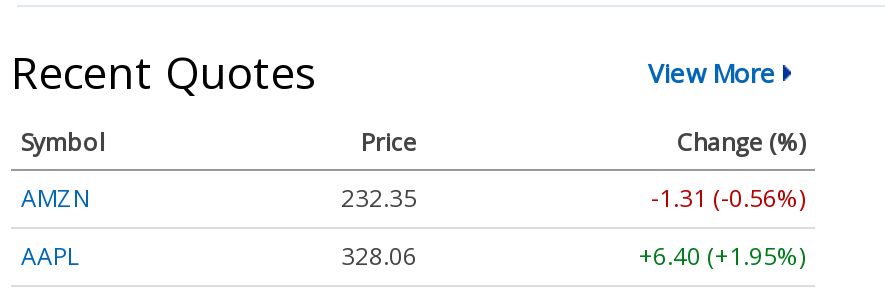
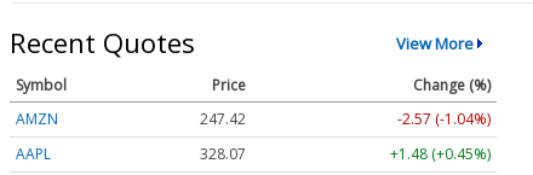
[341,182,417,216] 232.35 -> [200,109,246,129] 247.42
[651,182,805,216] -1.31 (-0.56%) -> [397,109,491,129] -2.57 (-1.04%)
[341,240,417,274] 328.06 -> [200,144,246,164] 328.07
[639,240,805,274] +6.40 (+1.95%) -> [390,144,491,164] +1.48 (+0.45%)

